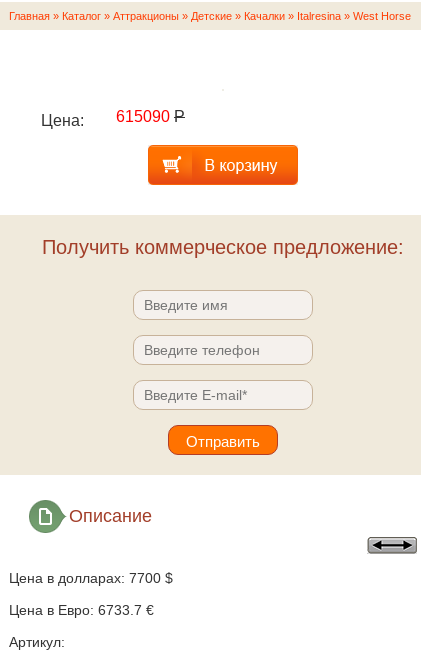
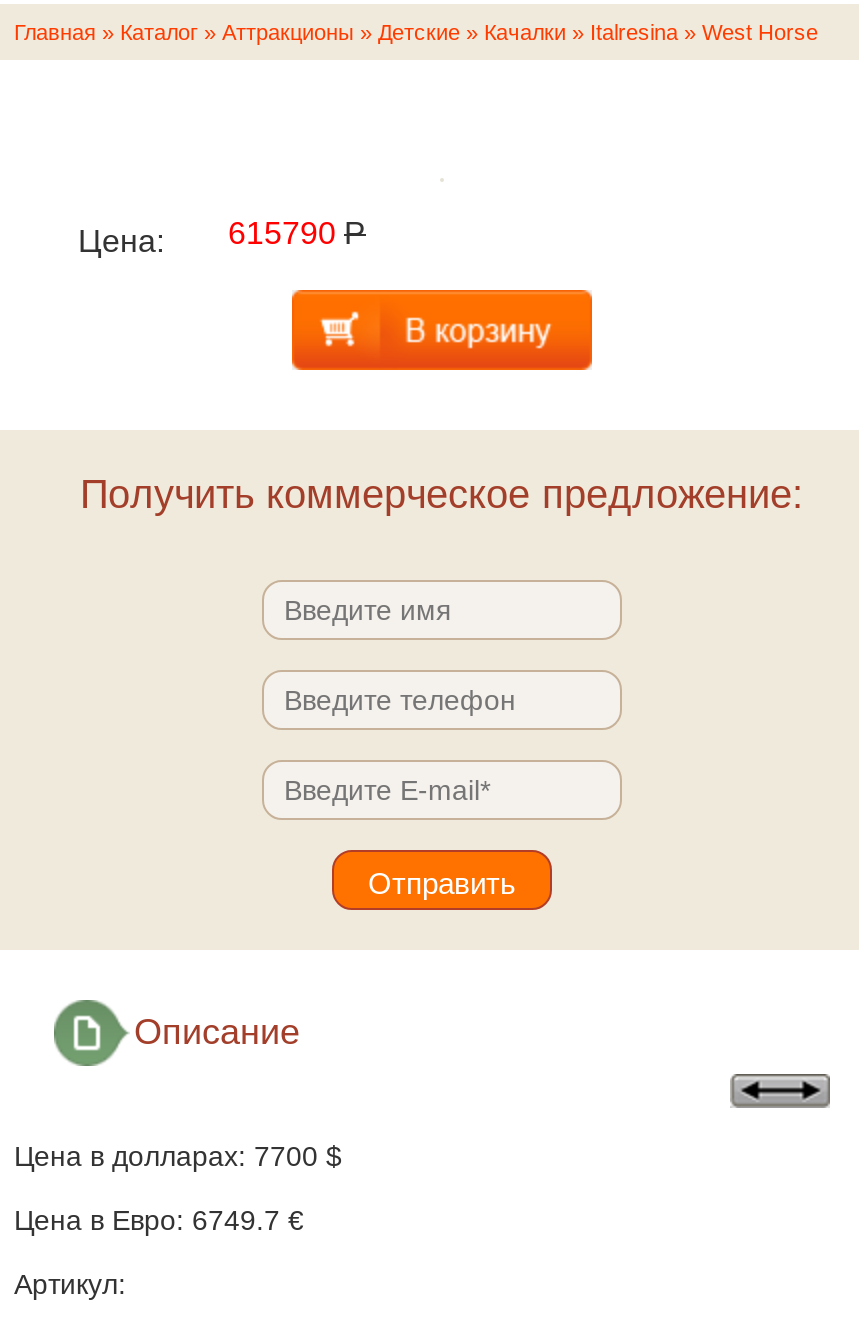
[41,108,185,129] Цена: 615090 Р -> [78,216,366,258] Цена: 615790 Р
[9,602,154,618] Цена в Евро: 6733.7 € -> [14,1204,304,1236] Цена в Евро: 6749.7 €

